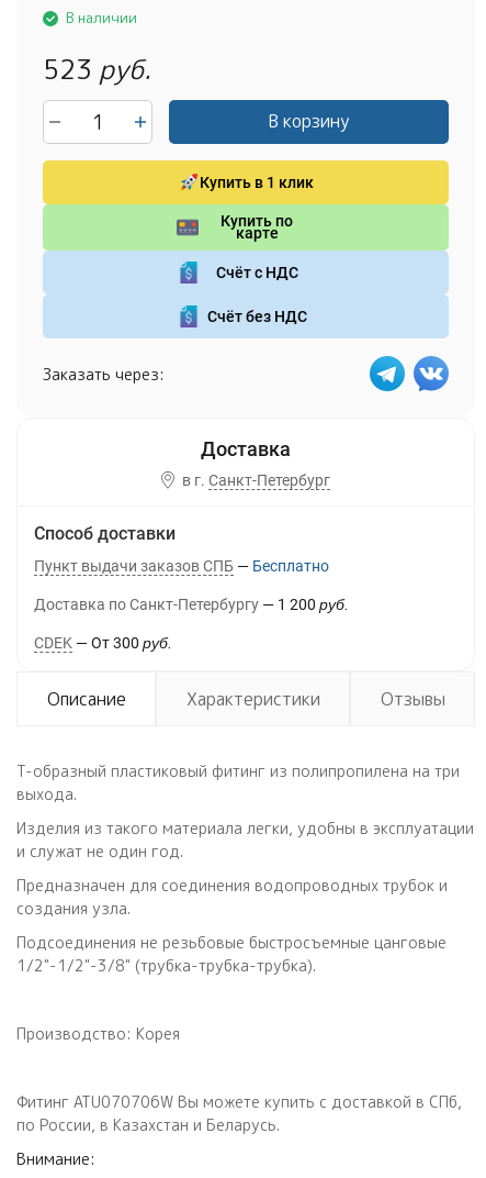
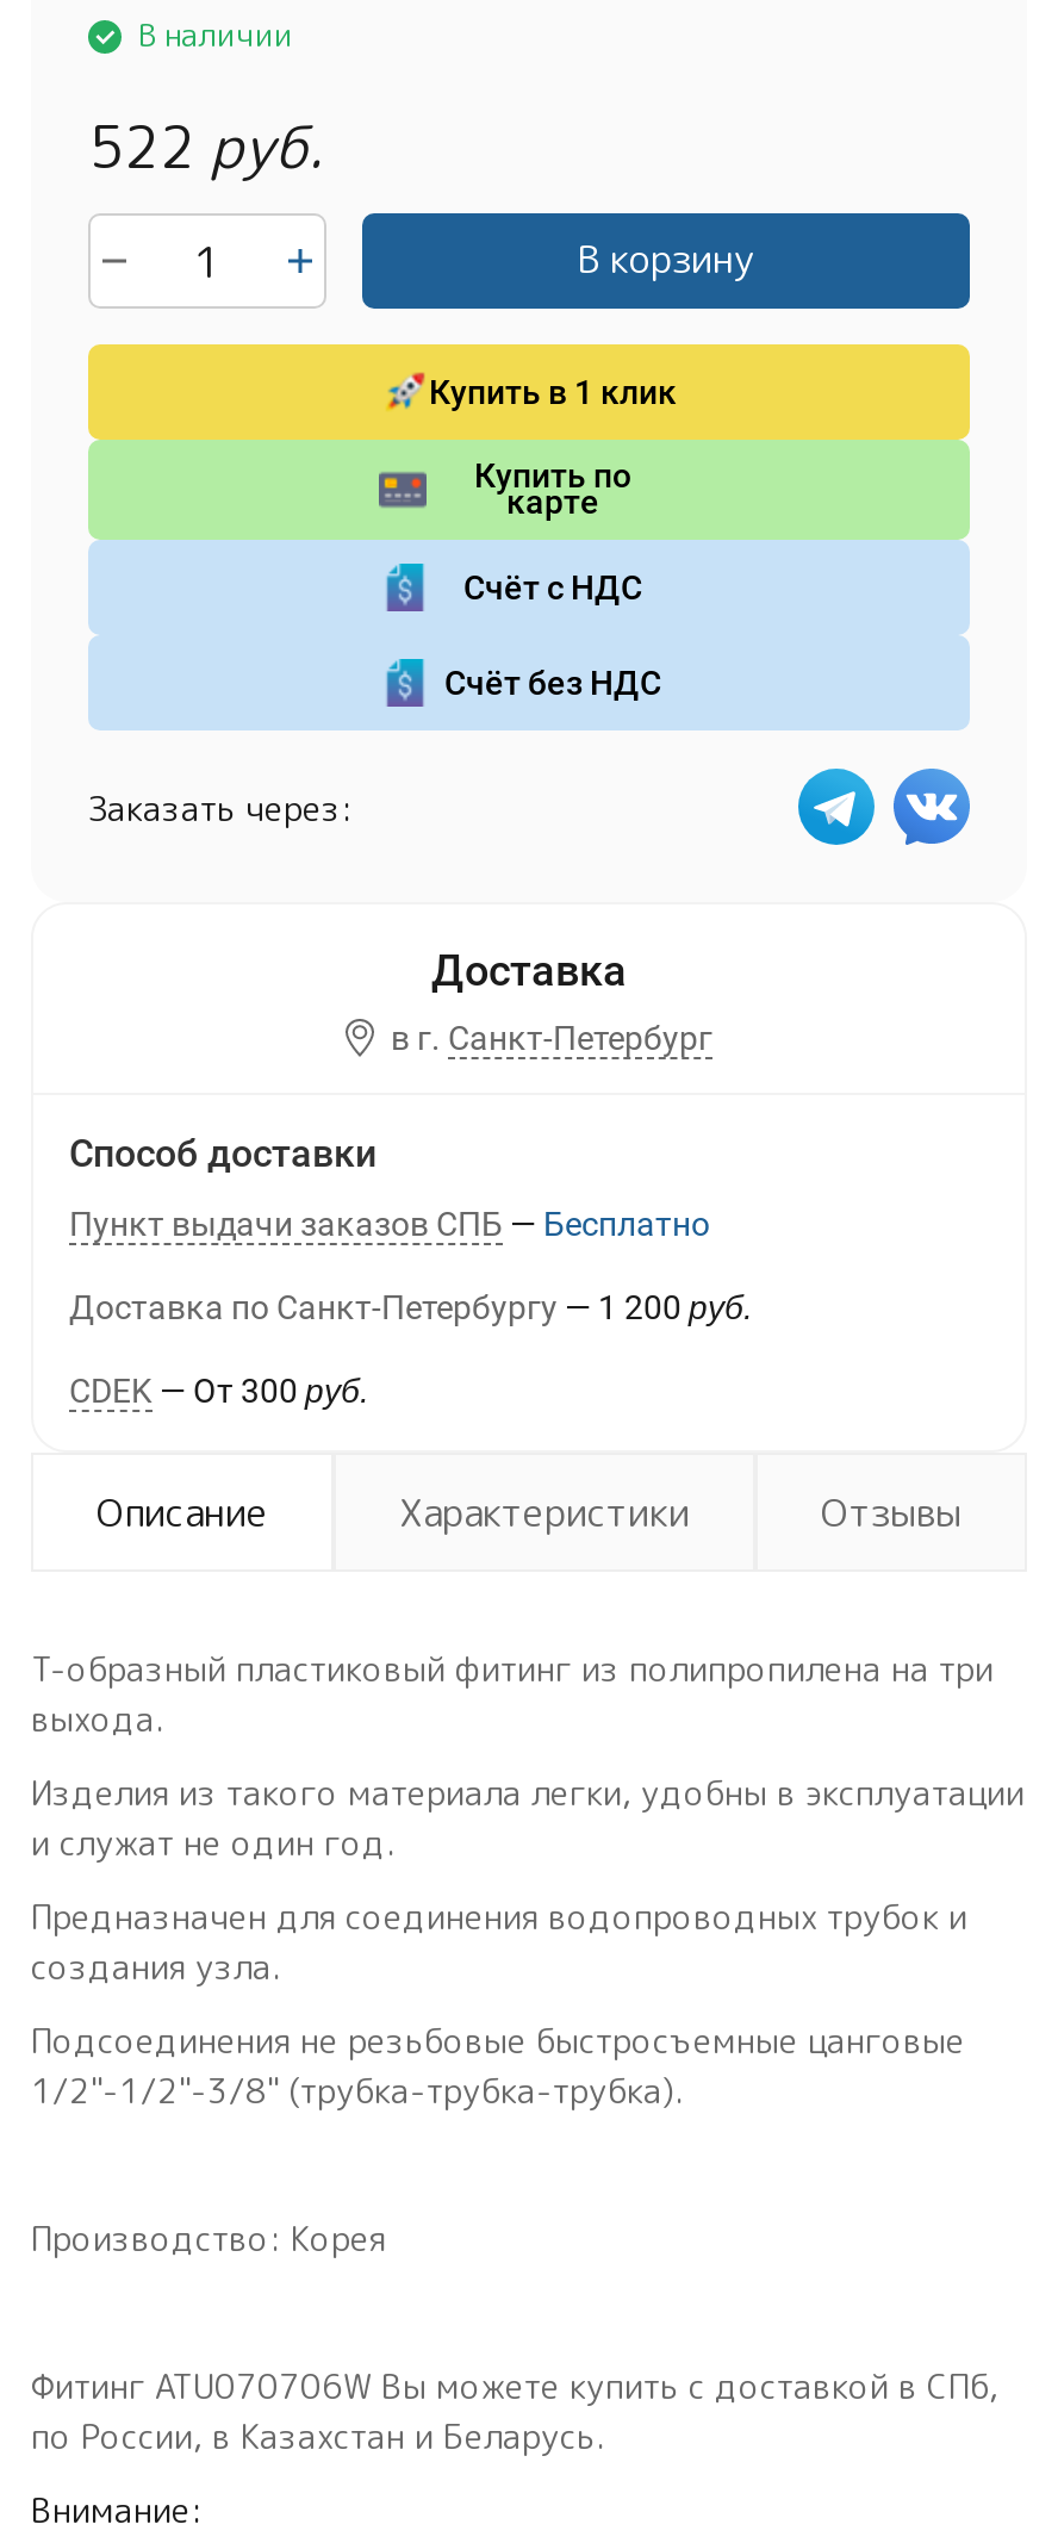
[43,51,151,88] 523 руб. -> [88,106,324,187] 522 руб.

